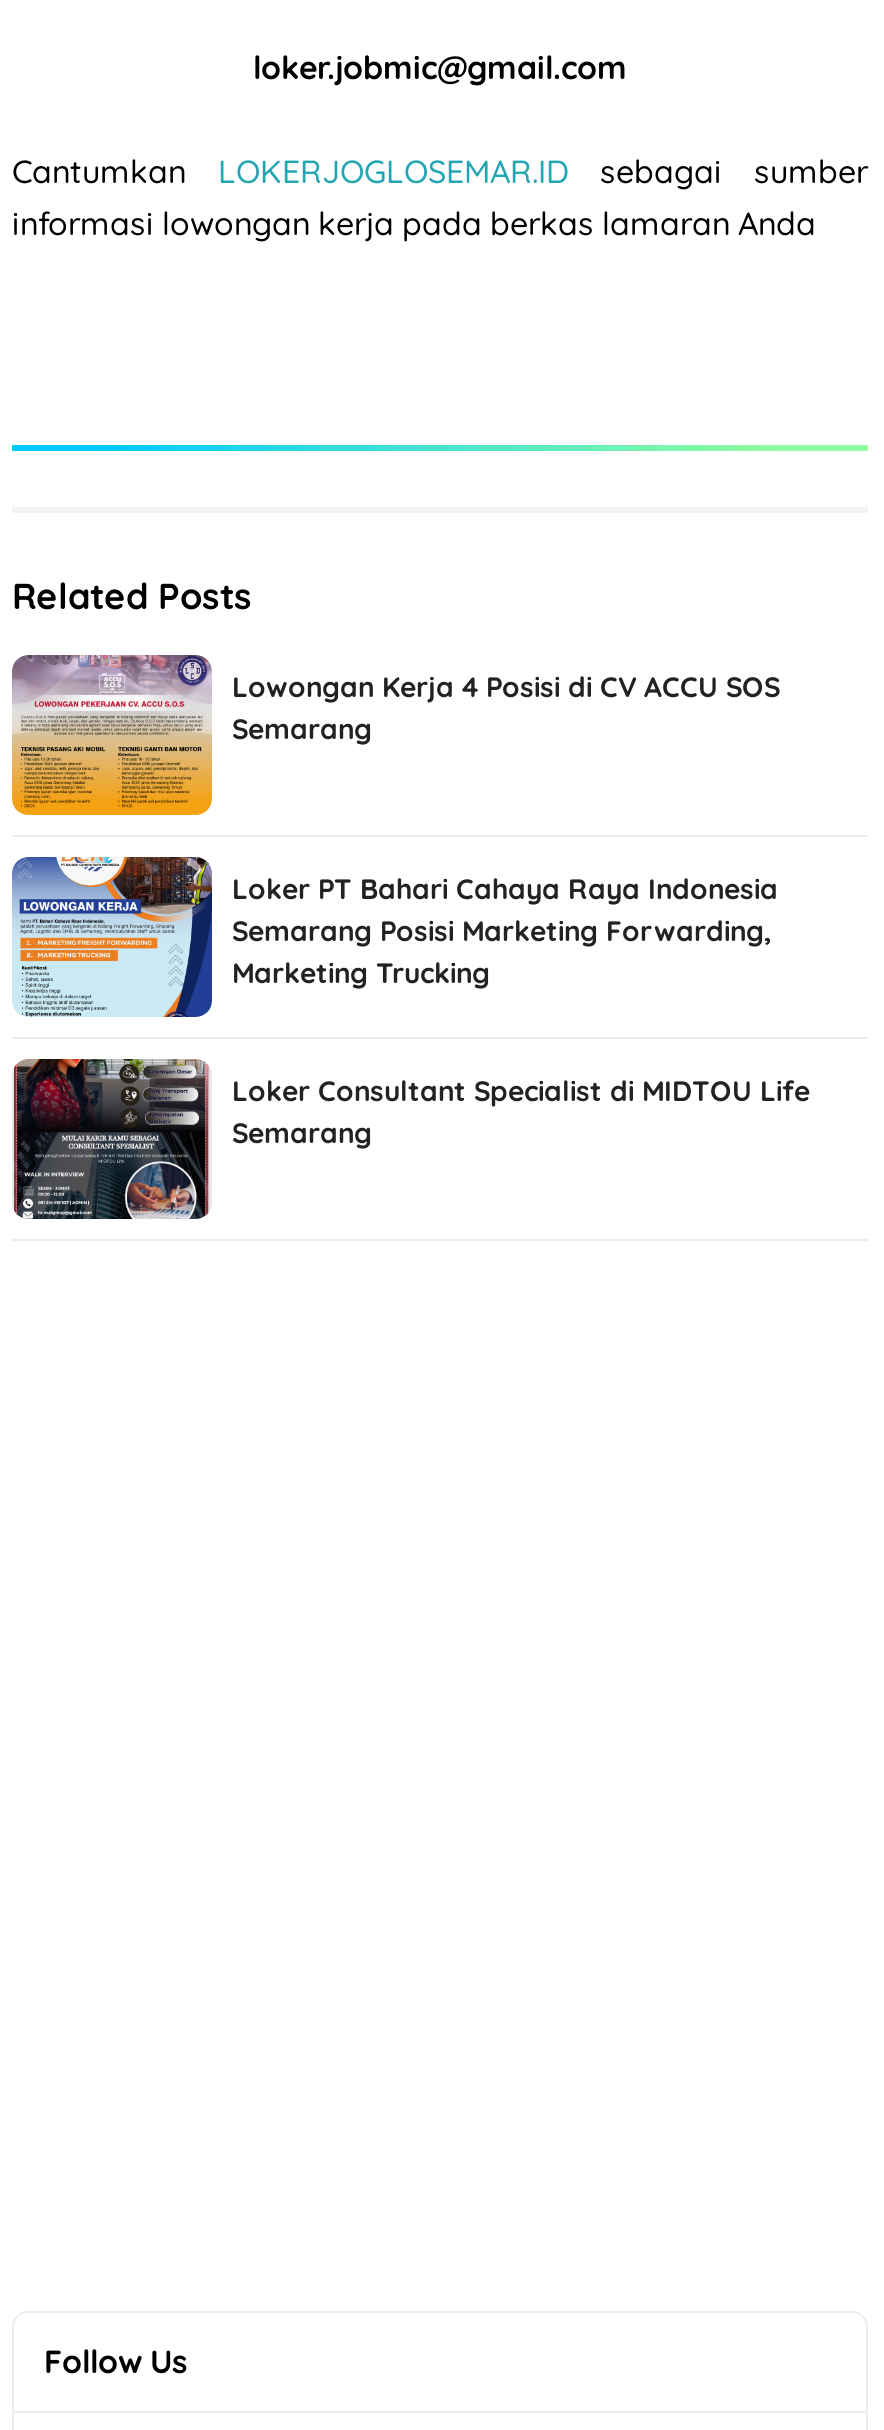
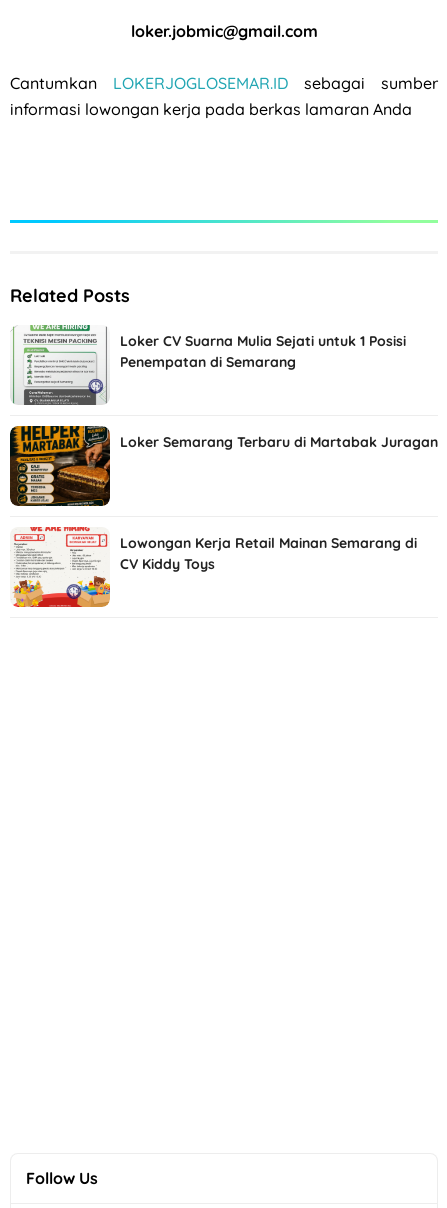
[10,653,780,817] [image] | Lowongan Kerja 4 Posisi di CV ACCU SOS | Semarang -> [10,324,406,406] [image] | Loker CV Suarna Mulia Sejati untuk 1 Posisi | Penempatan di Semarang
[10,855,778,1019] [image] | Loker PT Bahari Cahaya Raya Indonesia | Semarang Posisi Marketing Forwarding, | Marketing Trucking -> [9,425,438,507] [image] | Loker Semarang Terbaru di Martabak Juragan
[12,1057,810,1221] [image] | Loker Consultant Specialist di MIDTOU Life | Semarang -> [11,526,417,608] [image] | Lowongan Kerja Retail Mainan Semarang di | CV Kiddy Toys

